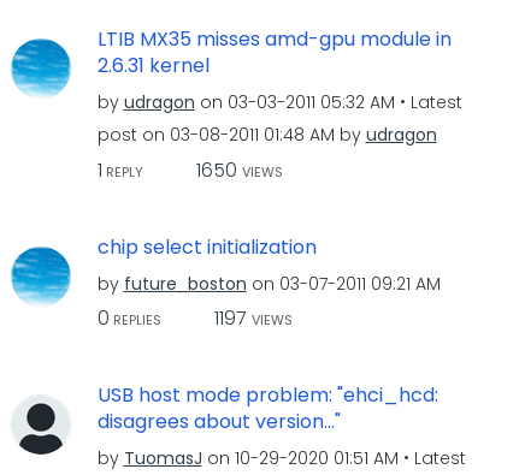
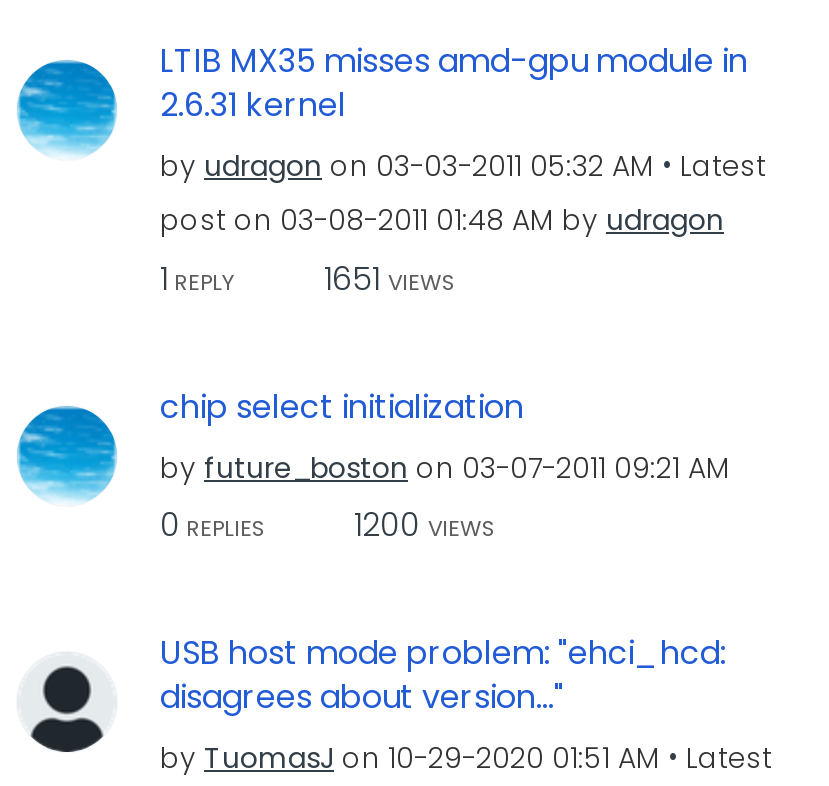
[97,156,282,183] 1 REPLY 1650 VIEWS -> [160,255,456,301] 1 REPLY 1651 VIEWS
[214,304,292,332] 1197 VIEWS -> [354,502,496,548] 1200 VIEWS

